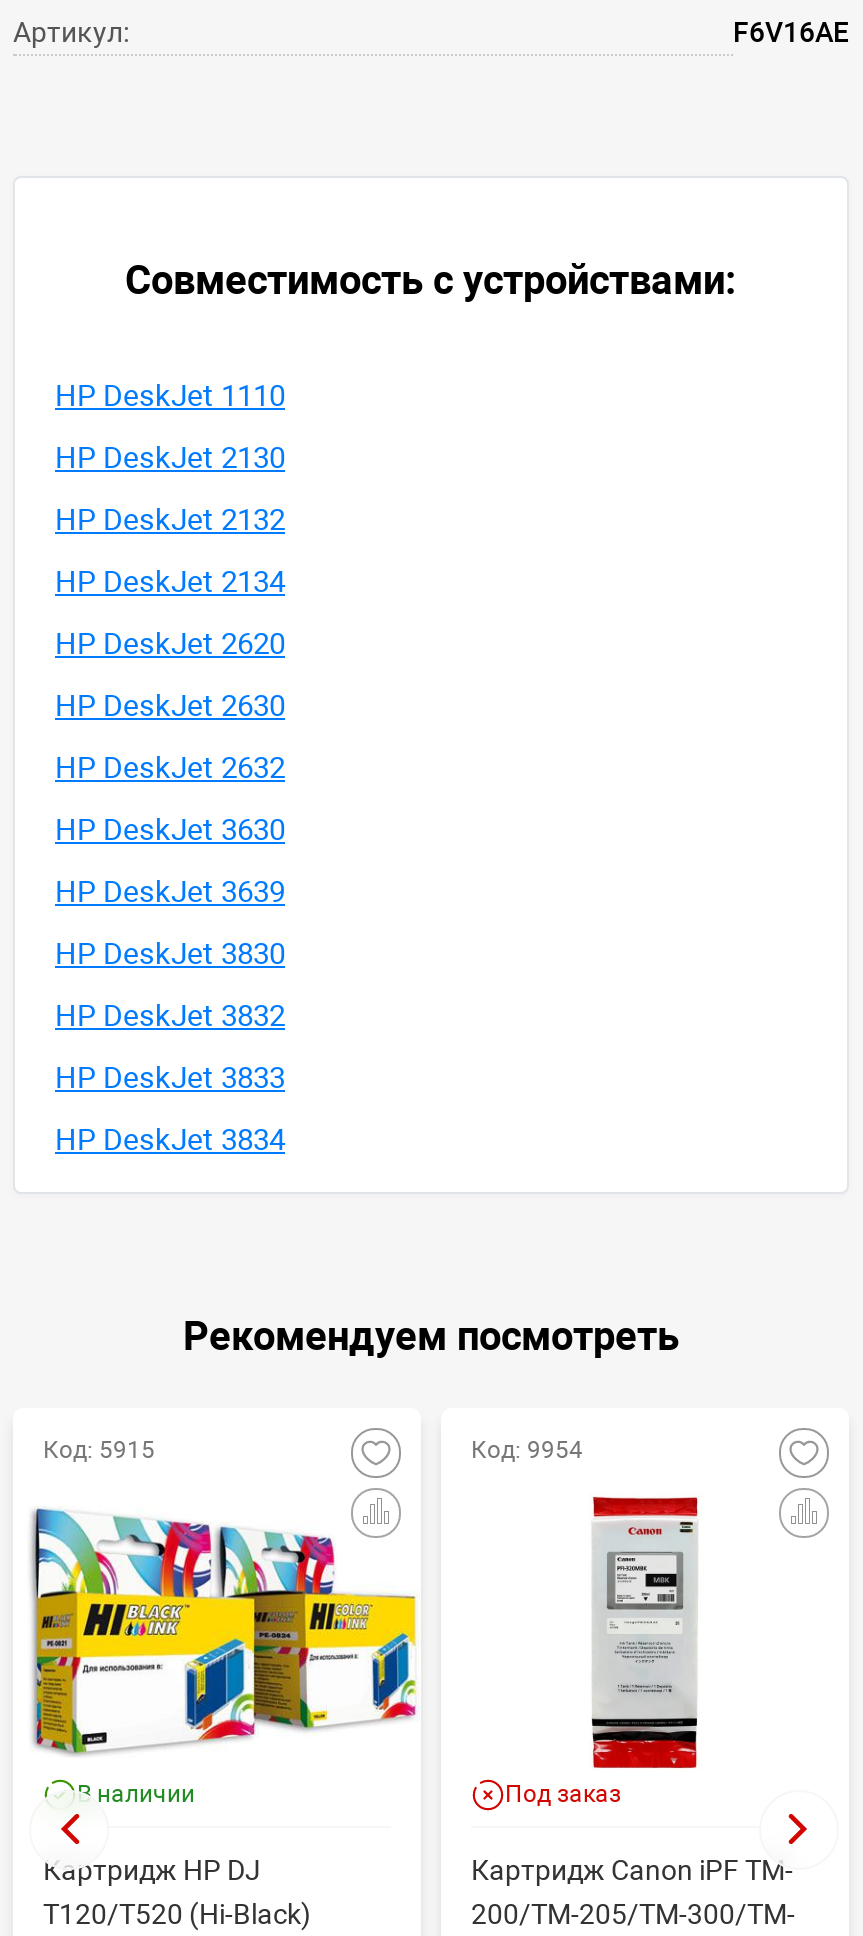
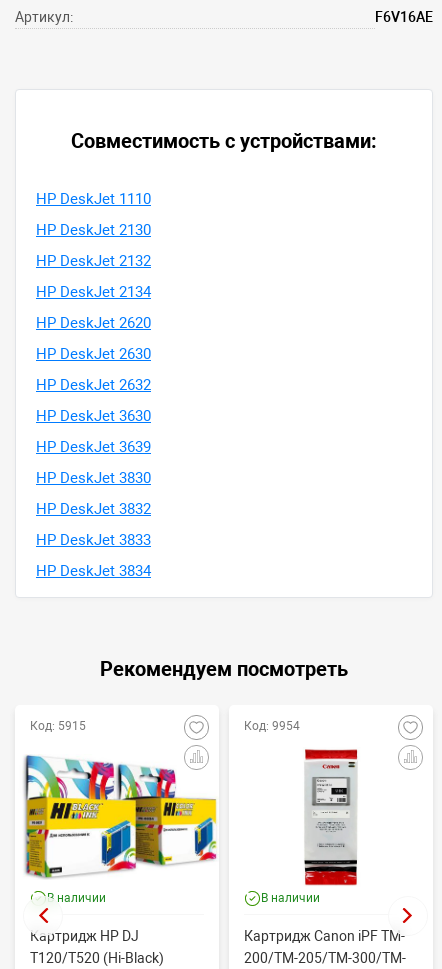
[505,1780,621,1808] Под заказ -> [261,891,320,905] В наличии

